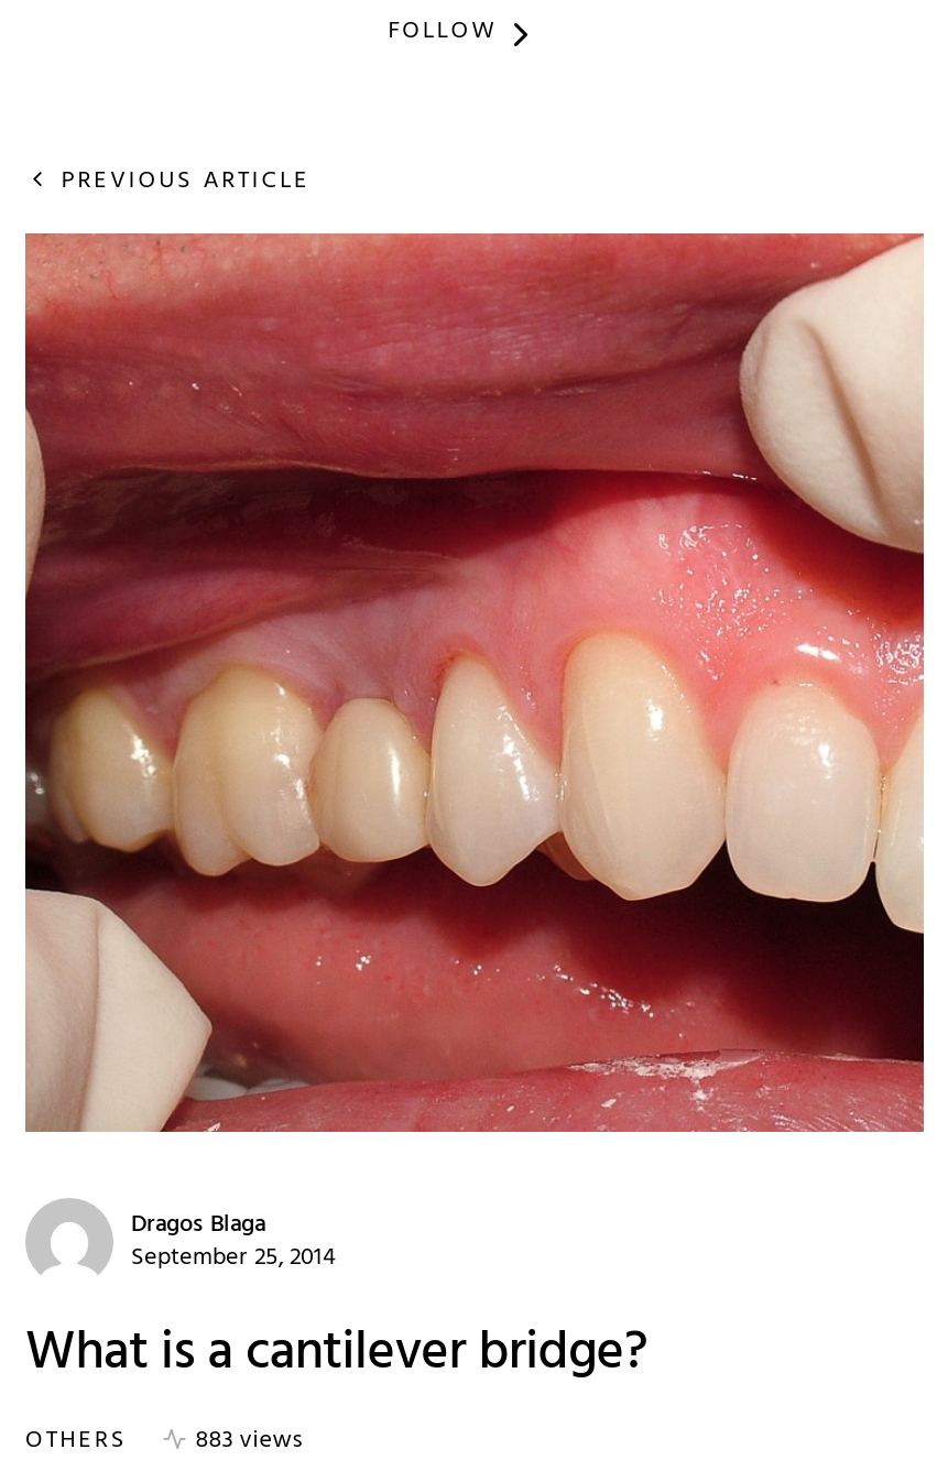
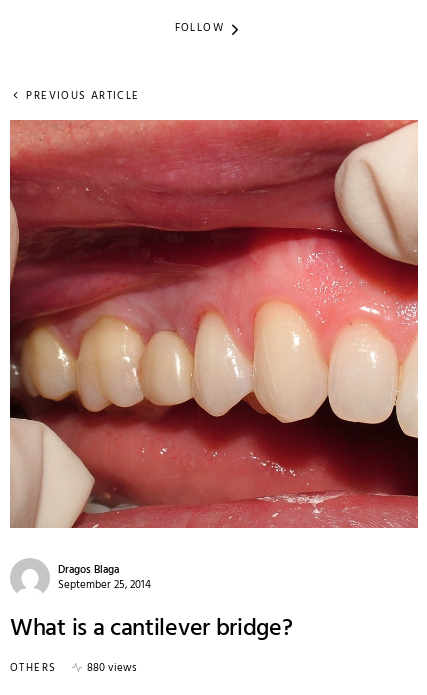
[25,1419,303,1459] OTHERS 883 views -> [10,659,137,677] OTHERS 880 views

